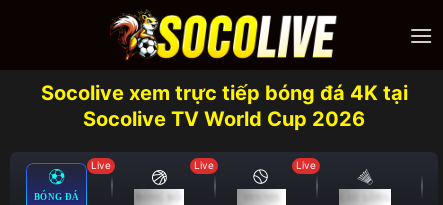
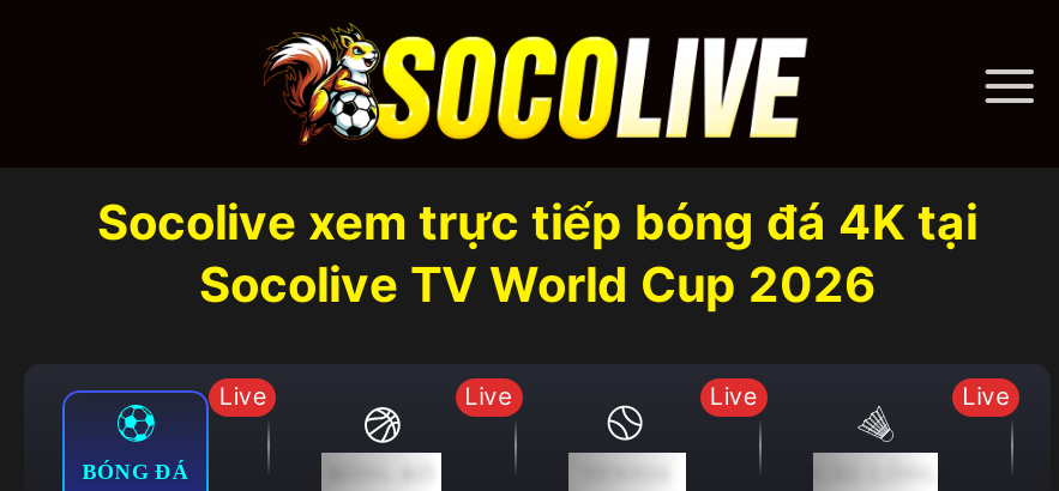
none -> [962,381,1010,410] Live

